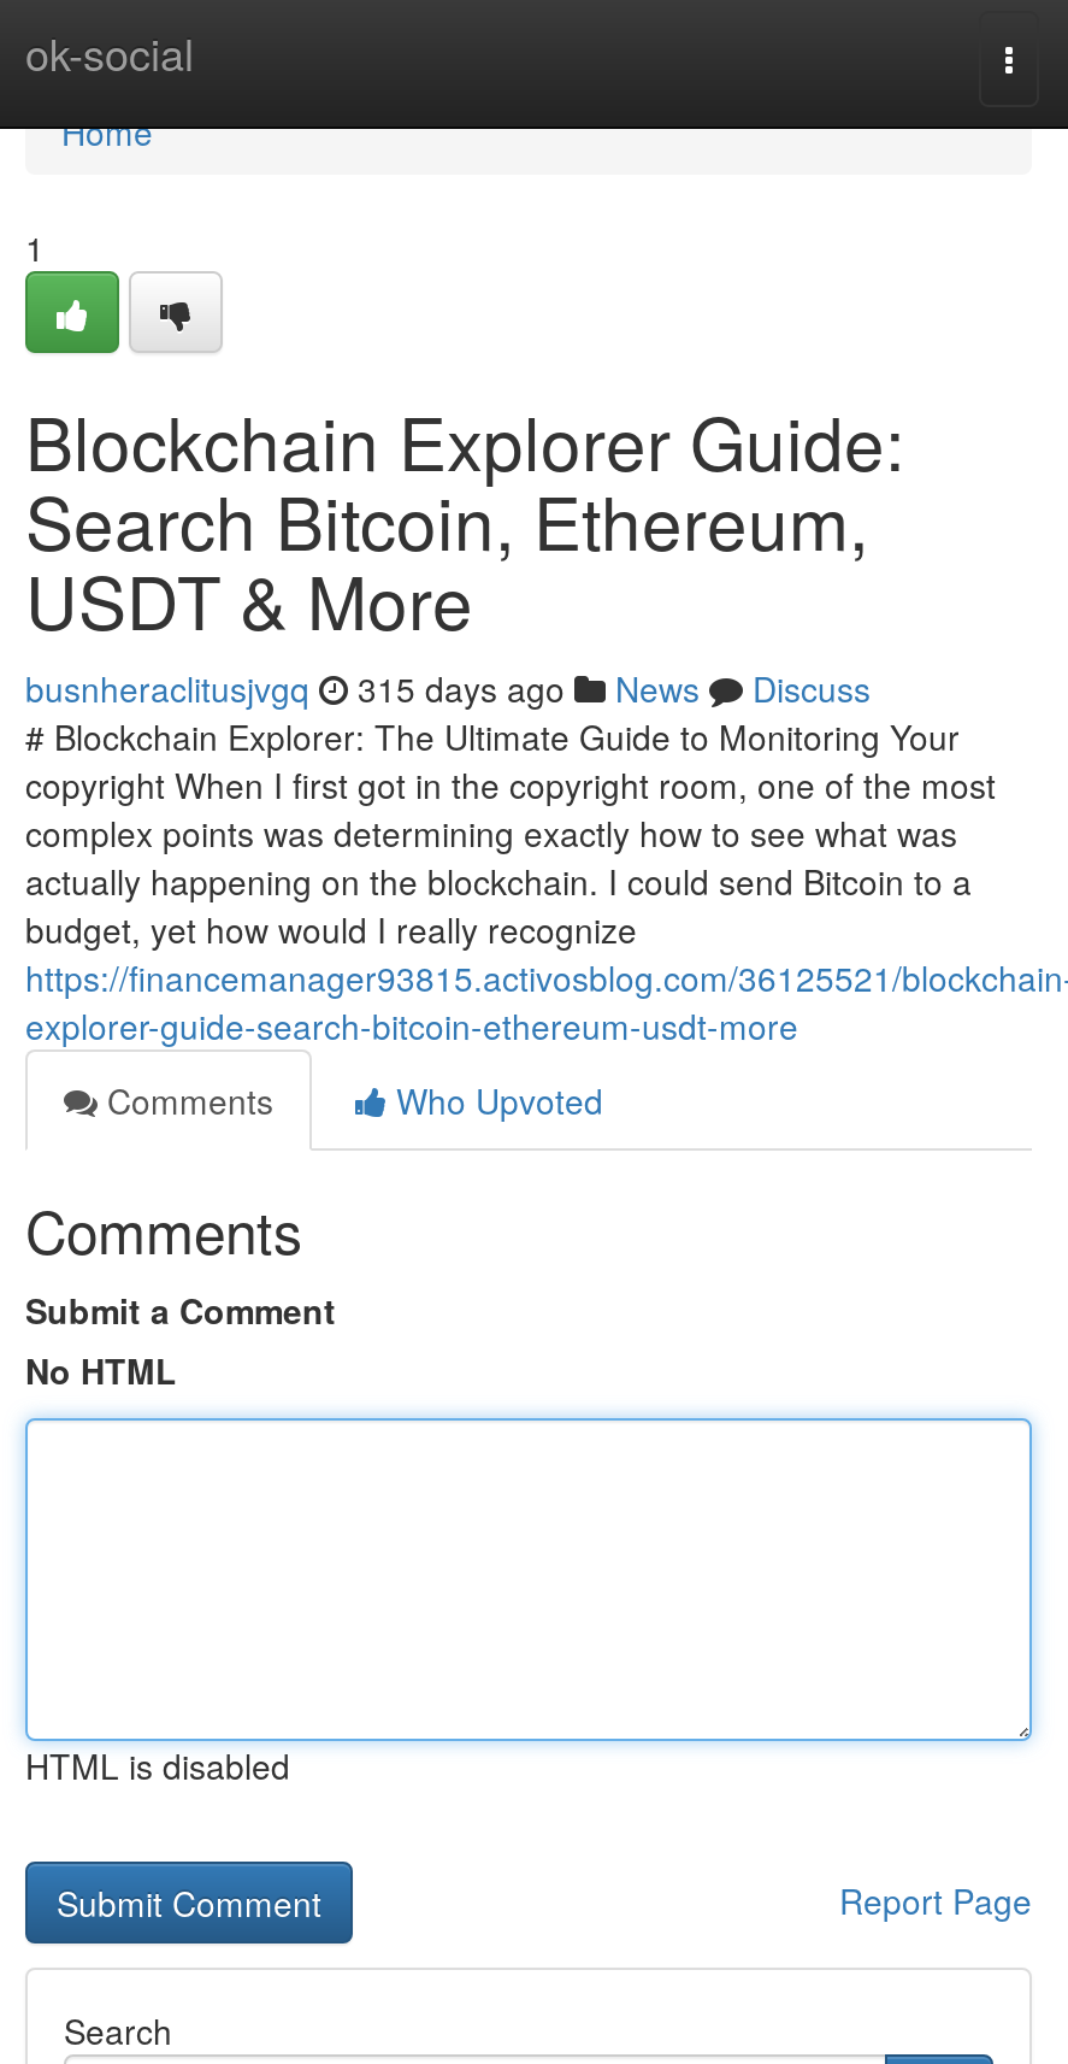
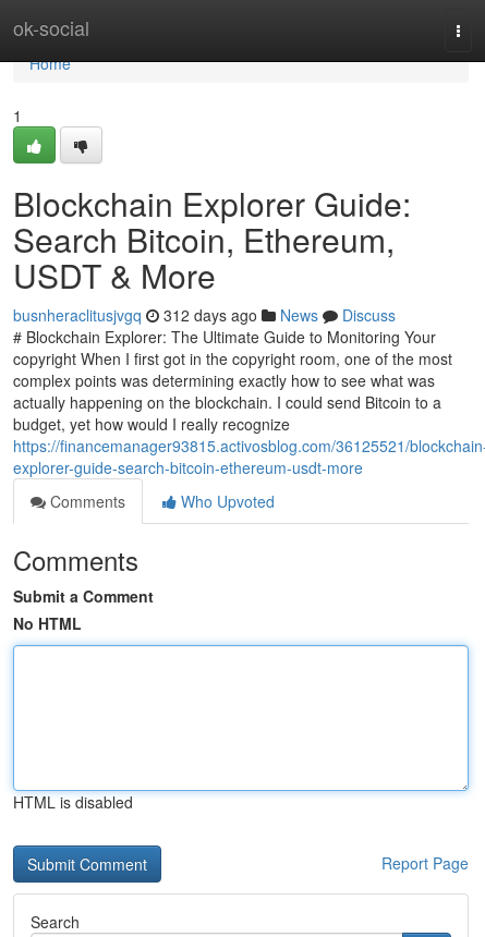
[25,664,871,712] busnheraclitusjvgq 315 days ago News Discuss -> [13,304,396,326] busnheraclitusjvgq 312 days ago News Discuss

